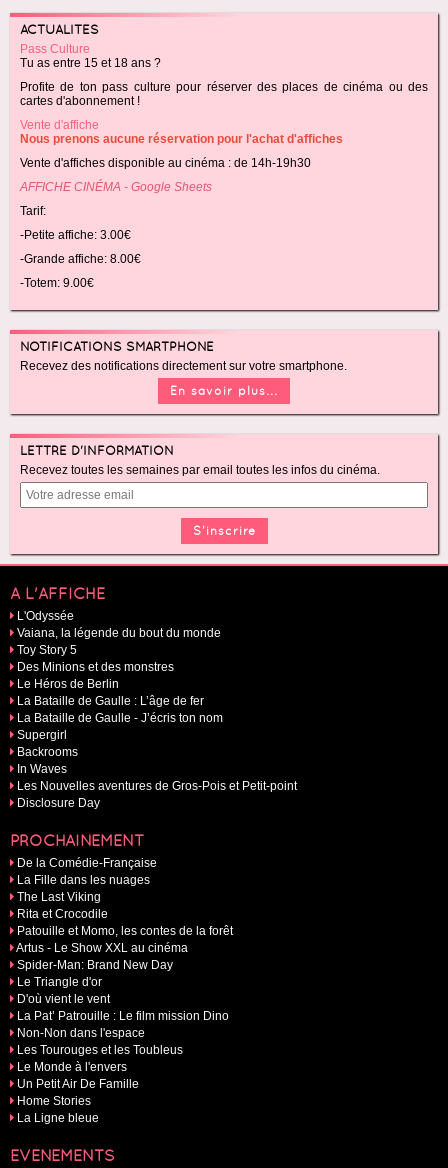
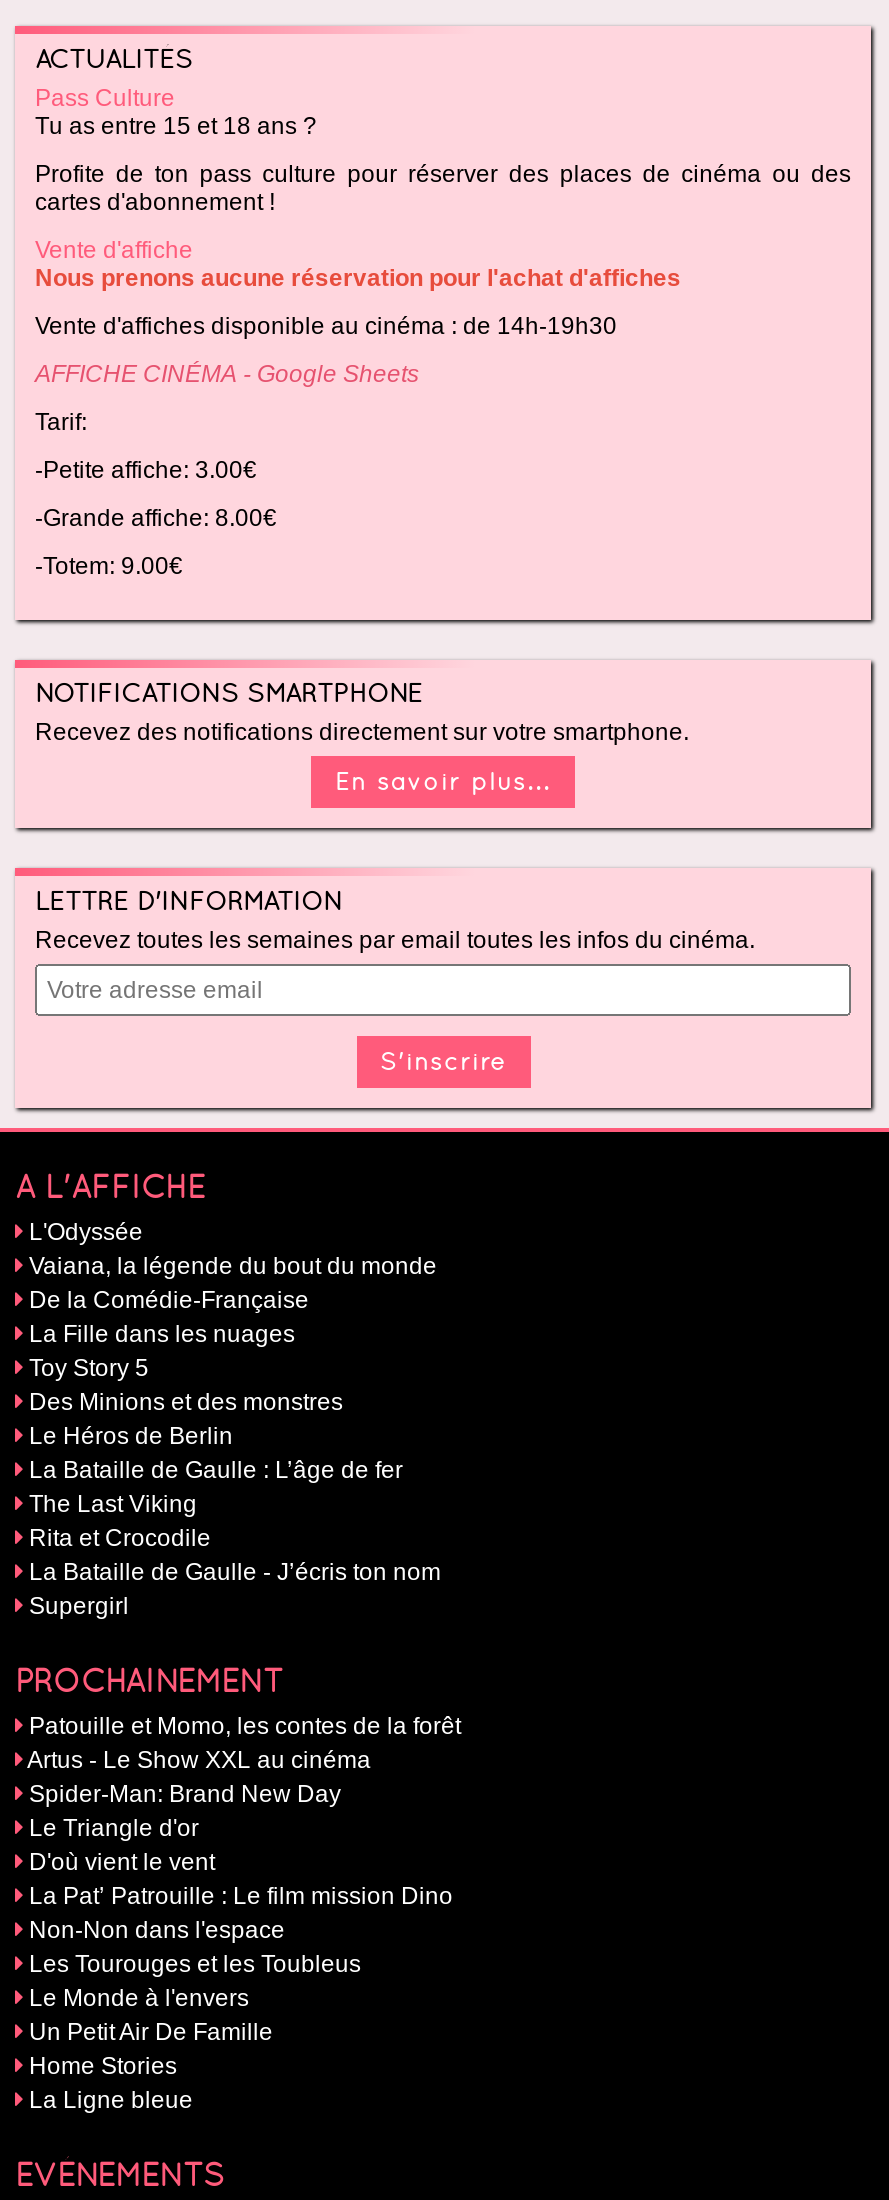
moved [17,643,204,708] -> [29,1353,403,1483]: Toy Story 5 | Des Minions et des monstres | Le Héros de Berlin | La Bataille de Gaulle : L’âge de fer
moved [17,711,223,742] -> [29,1557,441,1619]: La Bataille de Gaulle - J’écris ton nom | Supergirl
[17,745,297,810] Backrooms | In Waves | Les Nouvelles aventures de Gros-Pois et Petit-point | Disclosure Day -> none
moved [17,856,157,887] -> [29,1285,309,1347]: De la Comédie-Française | La Fille dans les nuages
moved [17,890,108,921] -> [29,1489,211,1551]: The Last Viking | Rita et Crocodile

